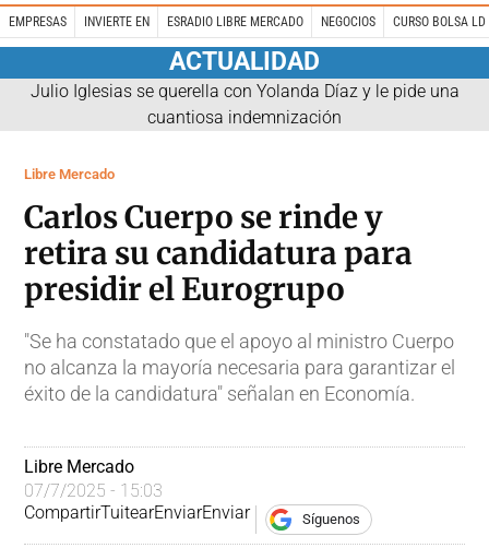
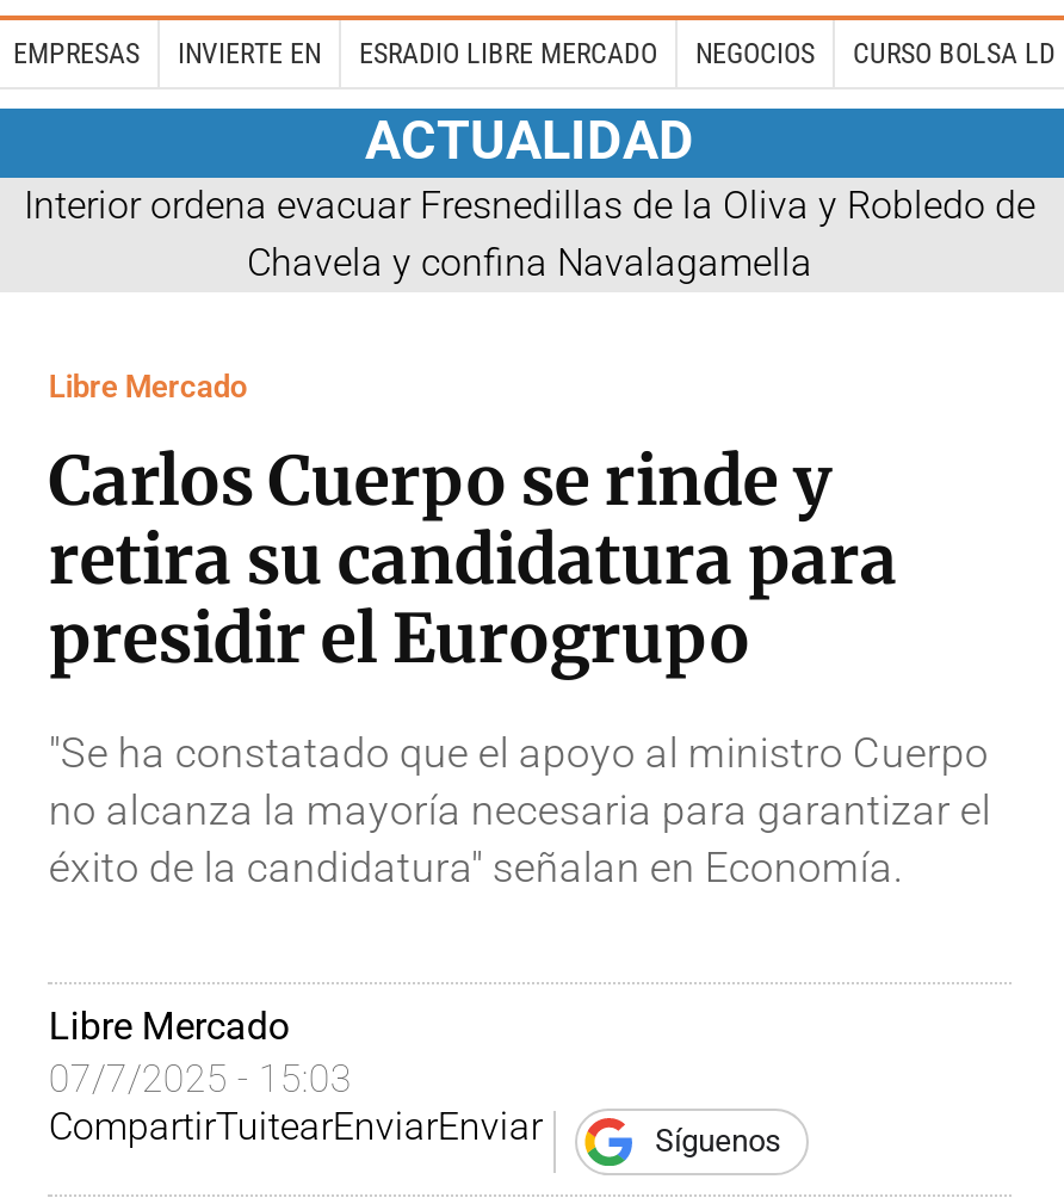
[30,80,459,127] Julio Iglesias se querella con Yolanda Díaz y le pide una | cuantiosa indemnización -> [24,182,1035,284] Interior ordena evacuar Fresnedillas de la Oliva y Robledo de | Chavela y confina Navalagamella

